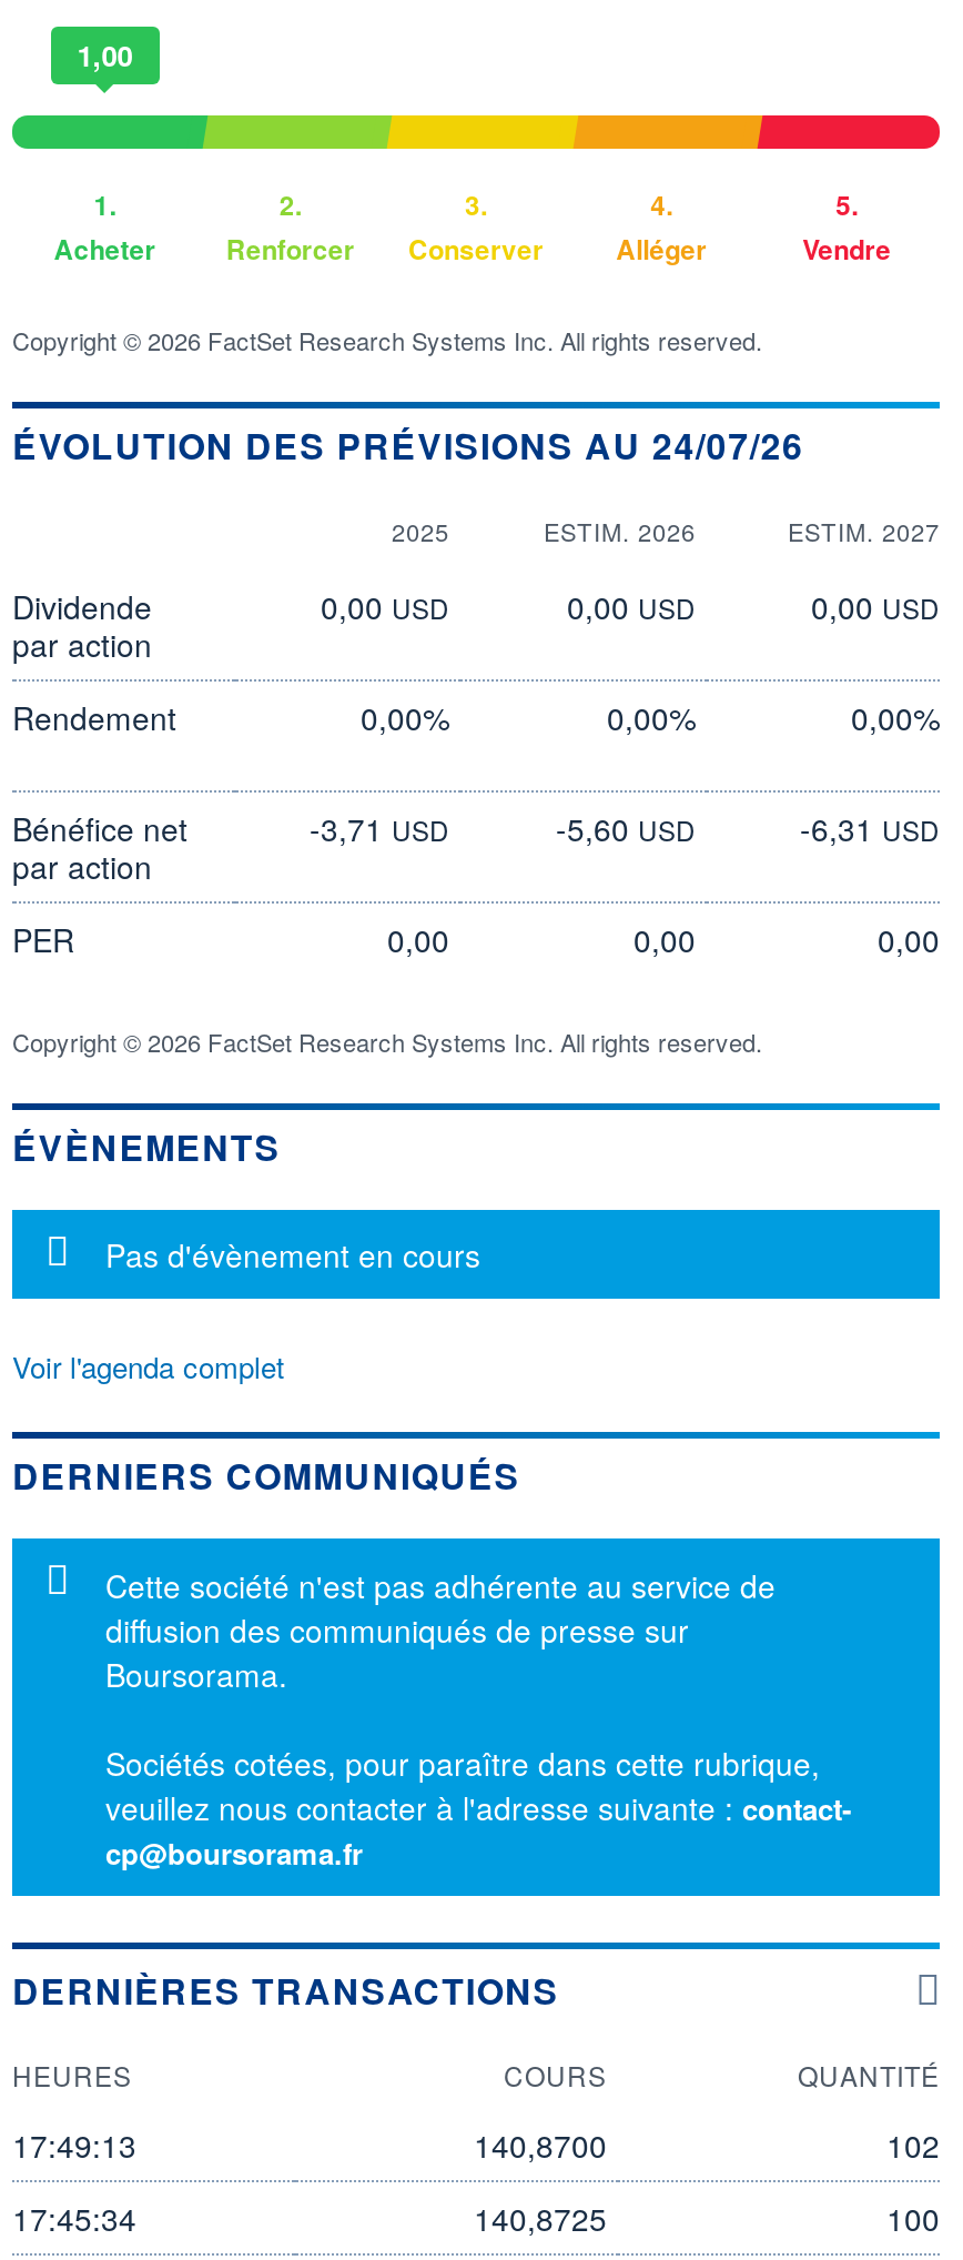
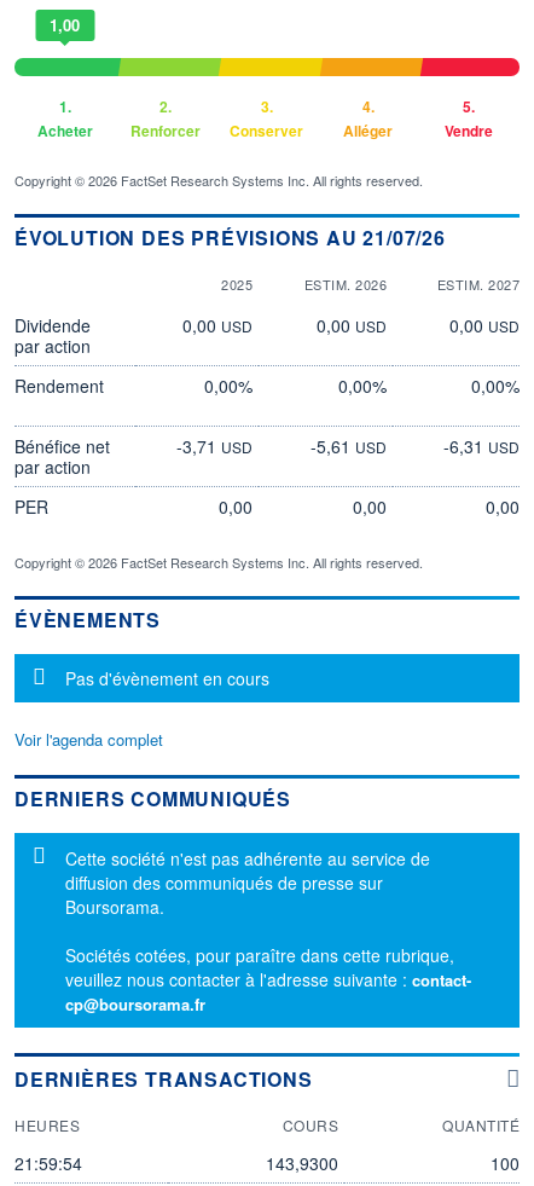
[12,420,804,471] ÉVOLUTION DES PRÉVISIONS AU 24/07/26 -> [14,224,446,251] ÉVOLUTION DES PRÉVISIONS AU 21/07/26
[556,806,696,850] -5,60 USD -> [310,434,387,458] -5,61 USD
[12,2122,940,2240] 17:49:13 | 140,8700 | 102 | 17:45:34 | 140,8725 -> [14,1151,338,1175] 21:59:54 | 143,9300

